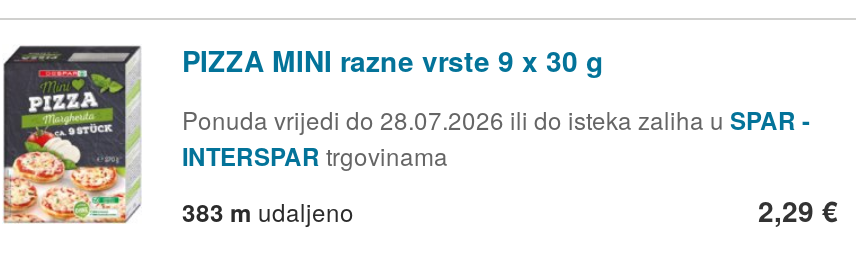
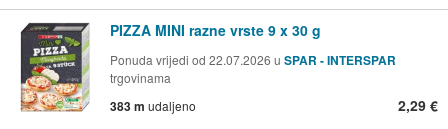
[182,102,810,174] Ponuda vrijedi do 28.07.2026 ili do isteka zaliha u SPAR - | INTERSPAR trgovinama -> [110,51,396,86] Ponuda vrijedi od 22.07.2026 u SPAR - INTERSPAR | trgovinama

